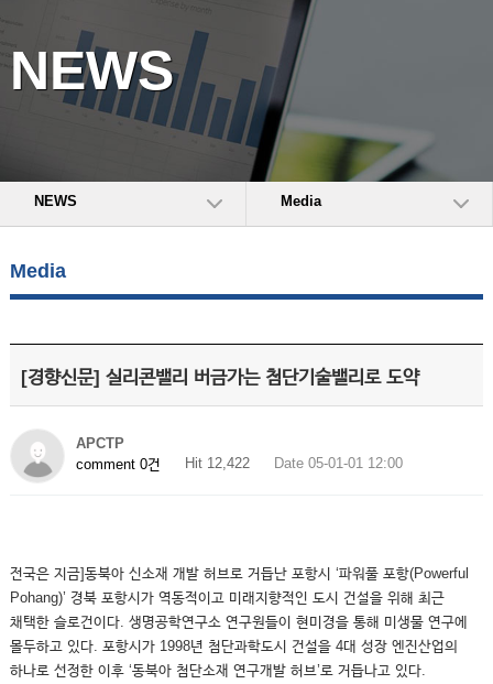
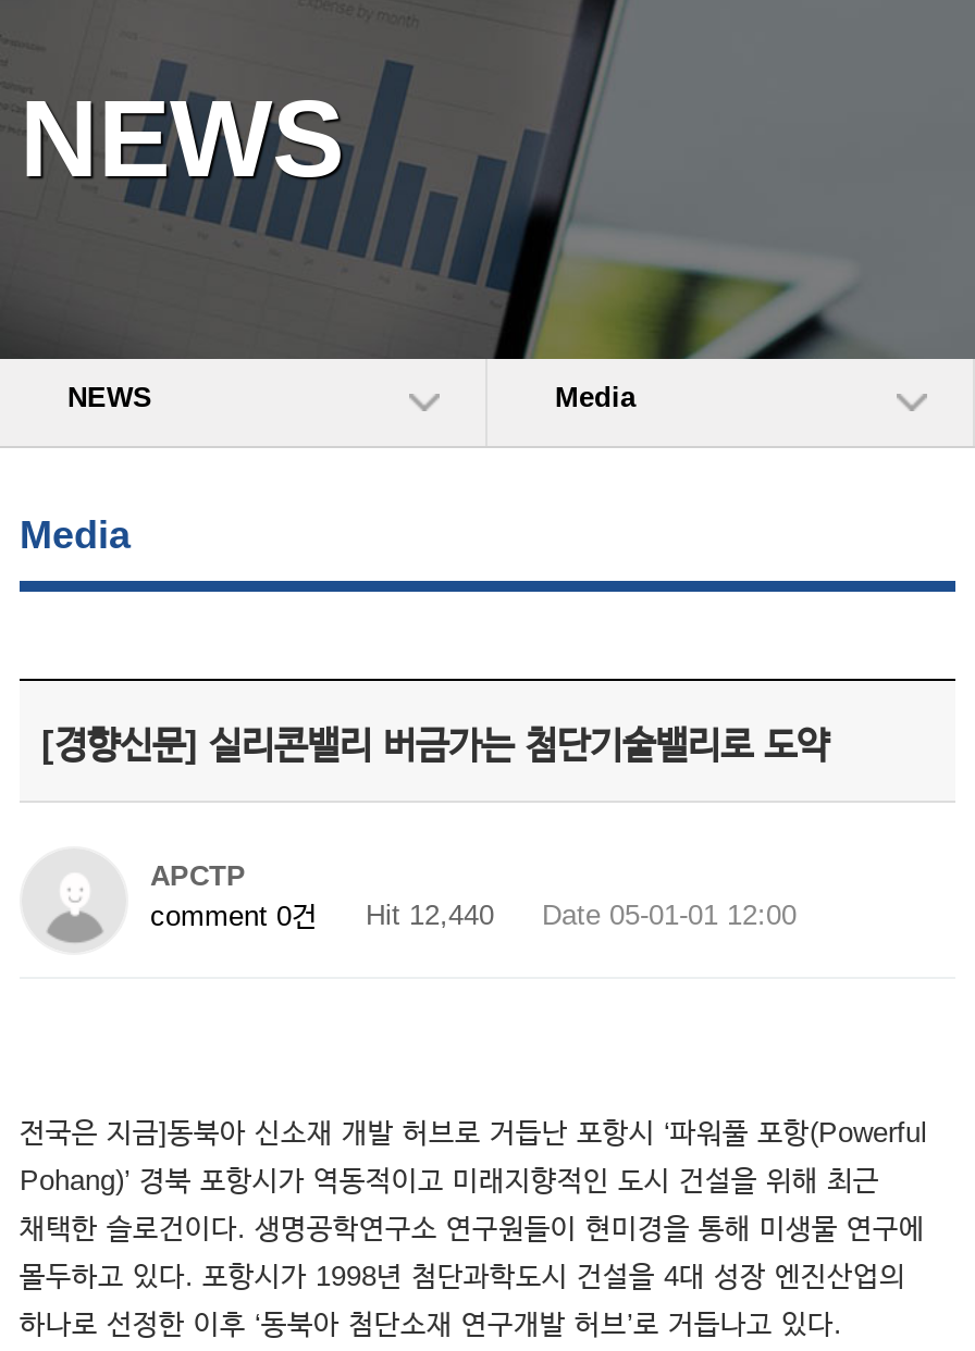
[76,455,403,472] comment 0건 Hit 12,422 Date 05-01-01 12:00 -> [150,898,797,932] comment 0건 Hit 12,440 Date 05-01-01 12:00

